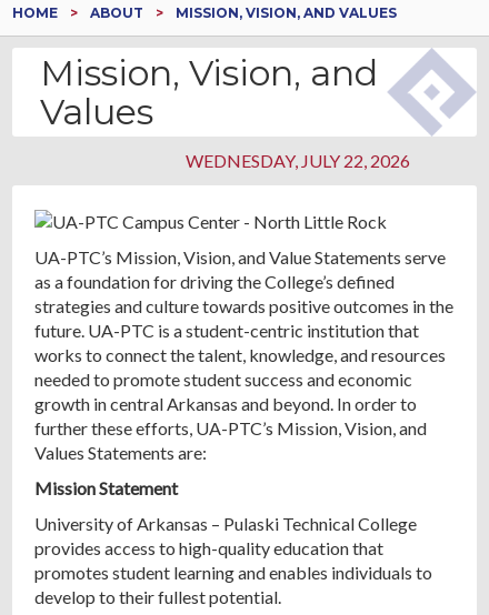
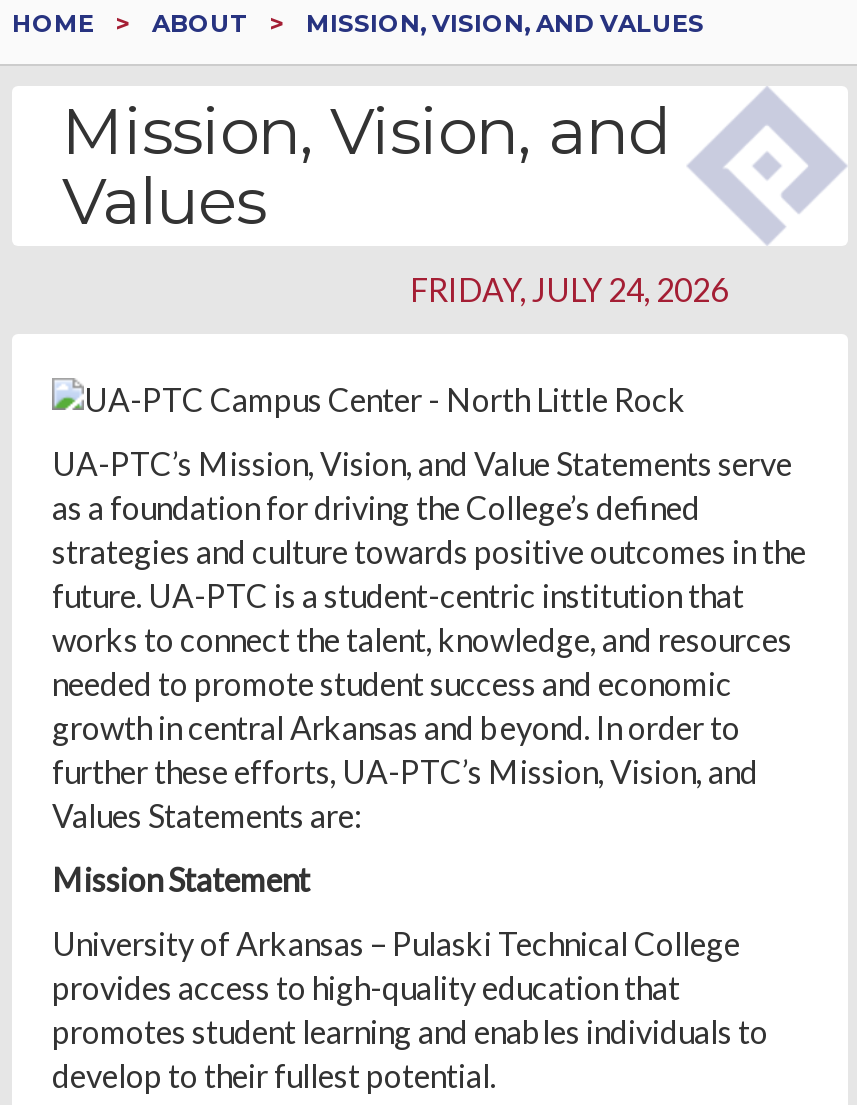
[186,150,410,171] WEDNESDAY, JULY 22, 2026 -> [410,270,728,308] FRIDAY, JULY 24, 2026

